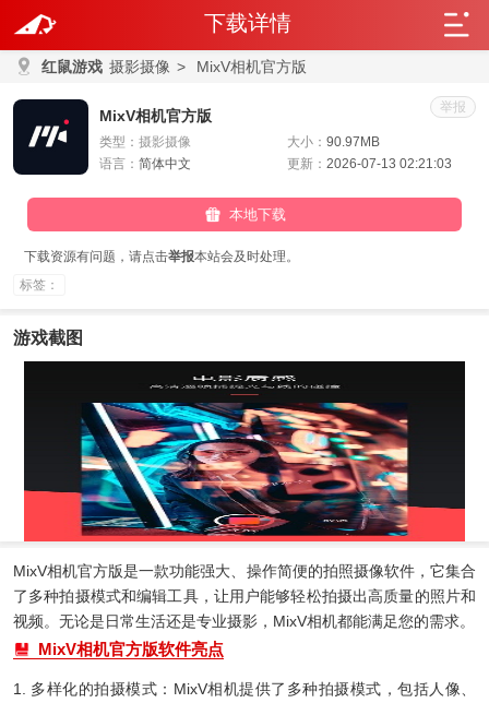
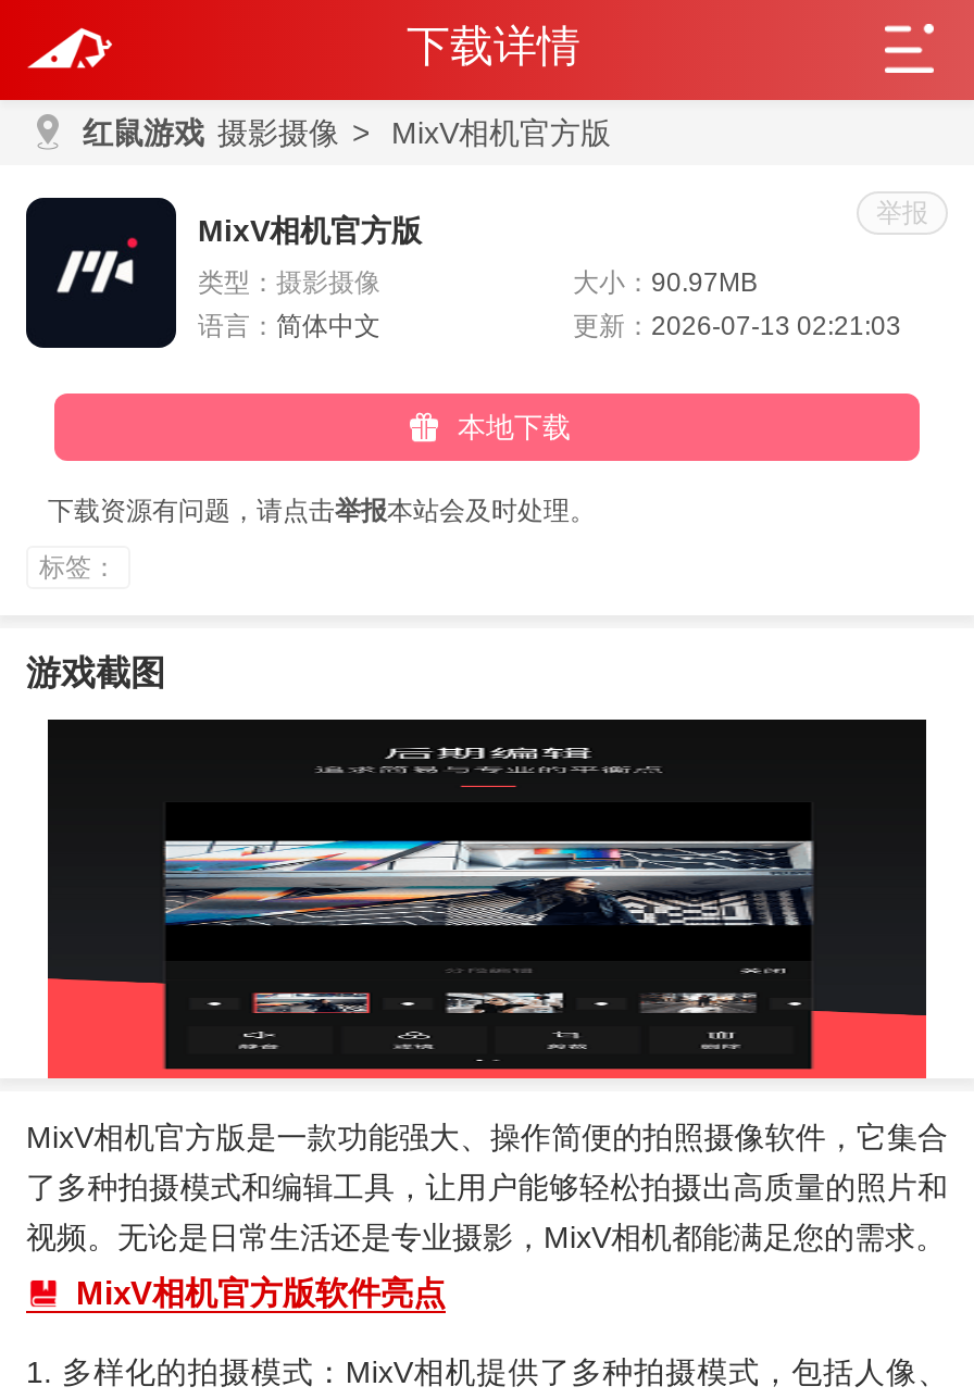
[79,402,409,537] [image] -> [161,802,815,1072] [image]

